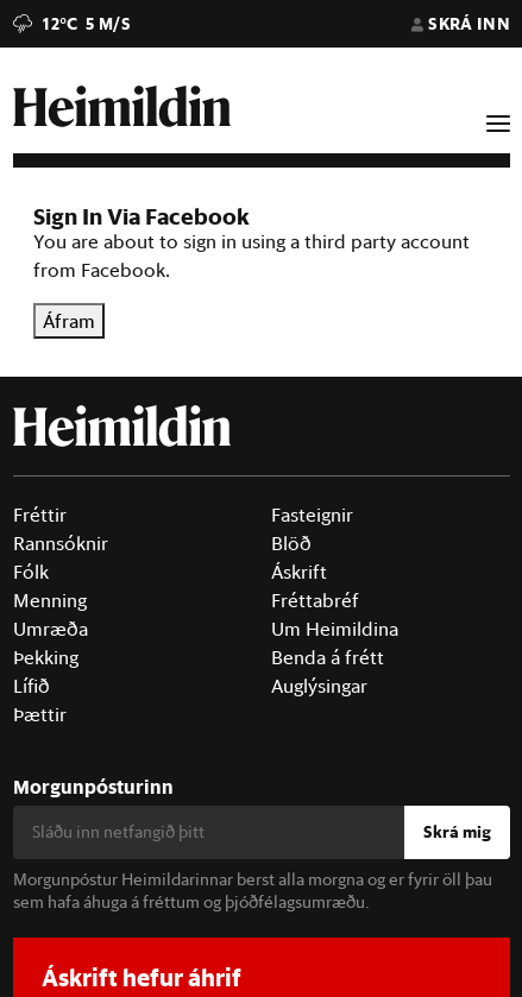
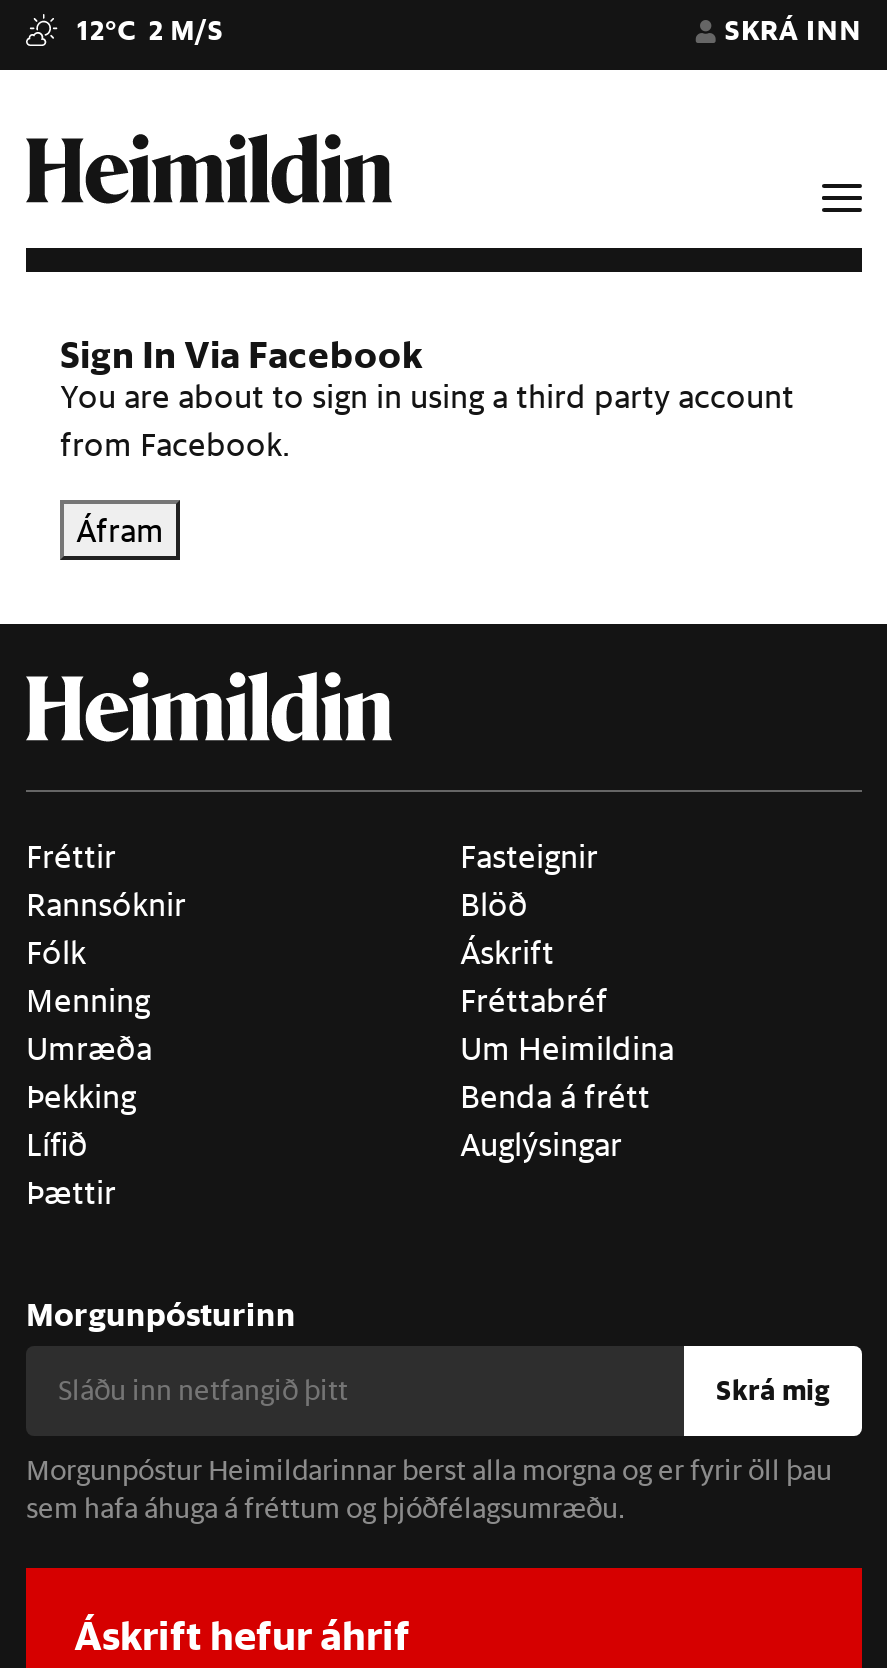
[43,13,131,34] 12°C 5 M/S -> [77,12,224,48] 12°C 2 M/S

